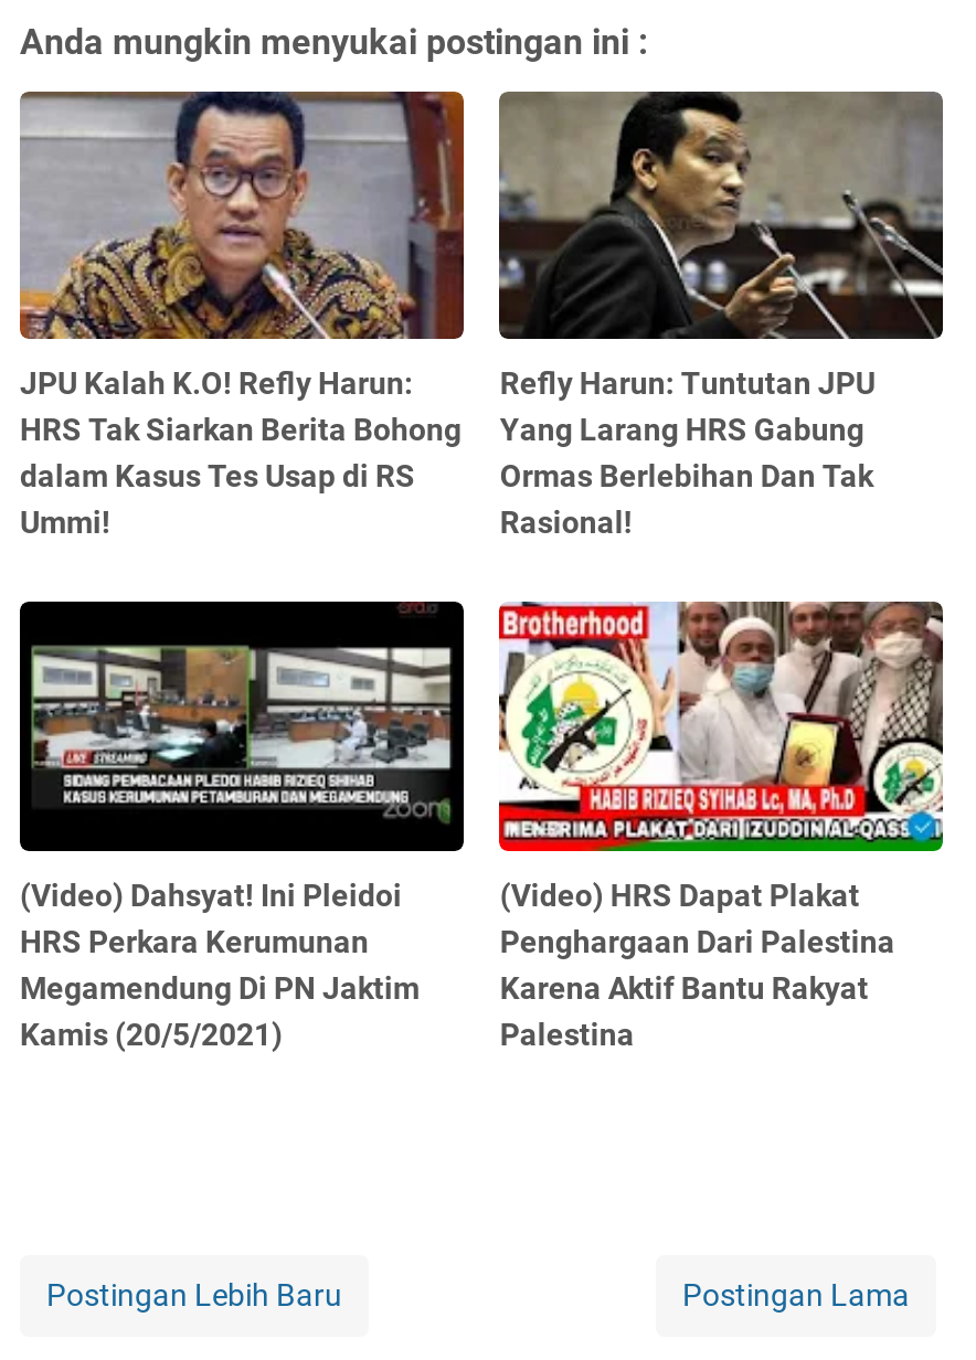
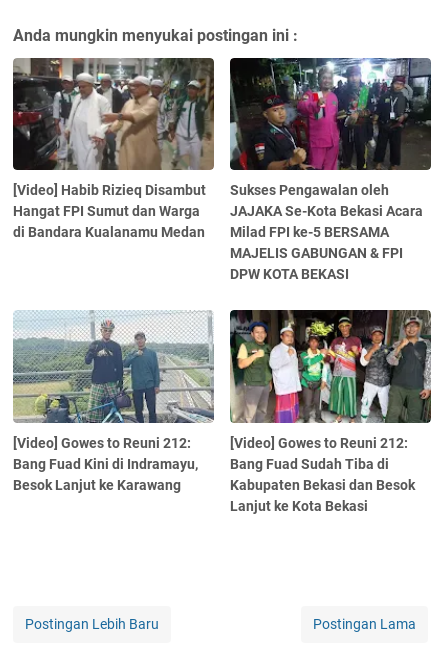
[18,92,466,541] [image] | JPU Kalah K.O! Refly Harun: | HRS Tak Siarkan Berita Bohong | dalam Kasus Tes Usap di RS | Ummi! -> [13,58,214,240] [image] | [Video] Habib Rizieq Disambut | Hangat FPI Sumut dan Warga | di Bandara Kualanamu Medan
[499,89,943,541] [image] | Refly Harun: Tuntutan JPU | Yang Larang HRS Gabung | Ormas Berlebihan Dan Tak | Rasional! -> [229,57,431,282] [image] | Sukses Pengawalan oleh | JAJAKA Se-Kota Bekasi Acara | Milad FPI ke-5 BERSAMA | MAJELIS GABUNGAN & FPI | DPW KOTA BEKASI
[18,599,466,1053] [image] | (Video) Dahsyat! Ini Pleidoi | HRS Perkara Kerumunan | Megamendung Di PN Jaktim | Kamis (20/5/2021) -> [12,310,215,493] [image] | [Video] Gowes to Reuni 212: | Bang Fuad Kini di Indramayu, | Besok Lanjut ke Karawang
[497,602,943,1053] [image] | (Video) HRS Dapat Plakat | Penghargaan Dari Palestina | Karena Aktif Bantu Rakyat | Palestina -> [229,309,431,514] [image] | [Video] Gowes to Reuni 212: | Bang Fuad Sudah Tiba di | Kabupaten Bekasi dan Besok | Lanjut ke Kota Bekasi

